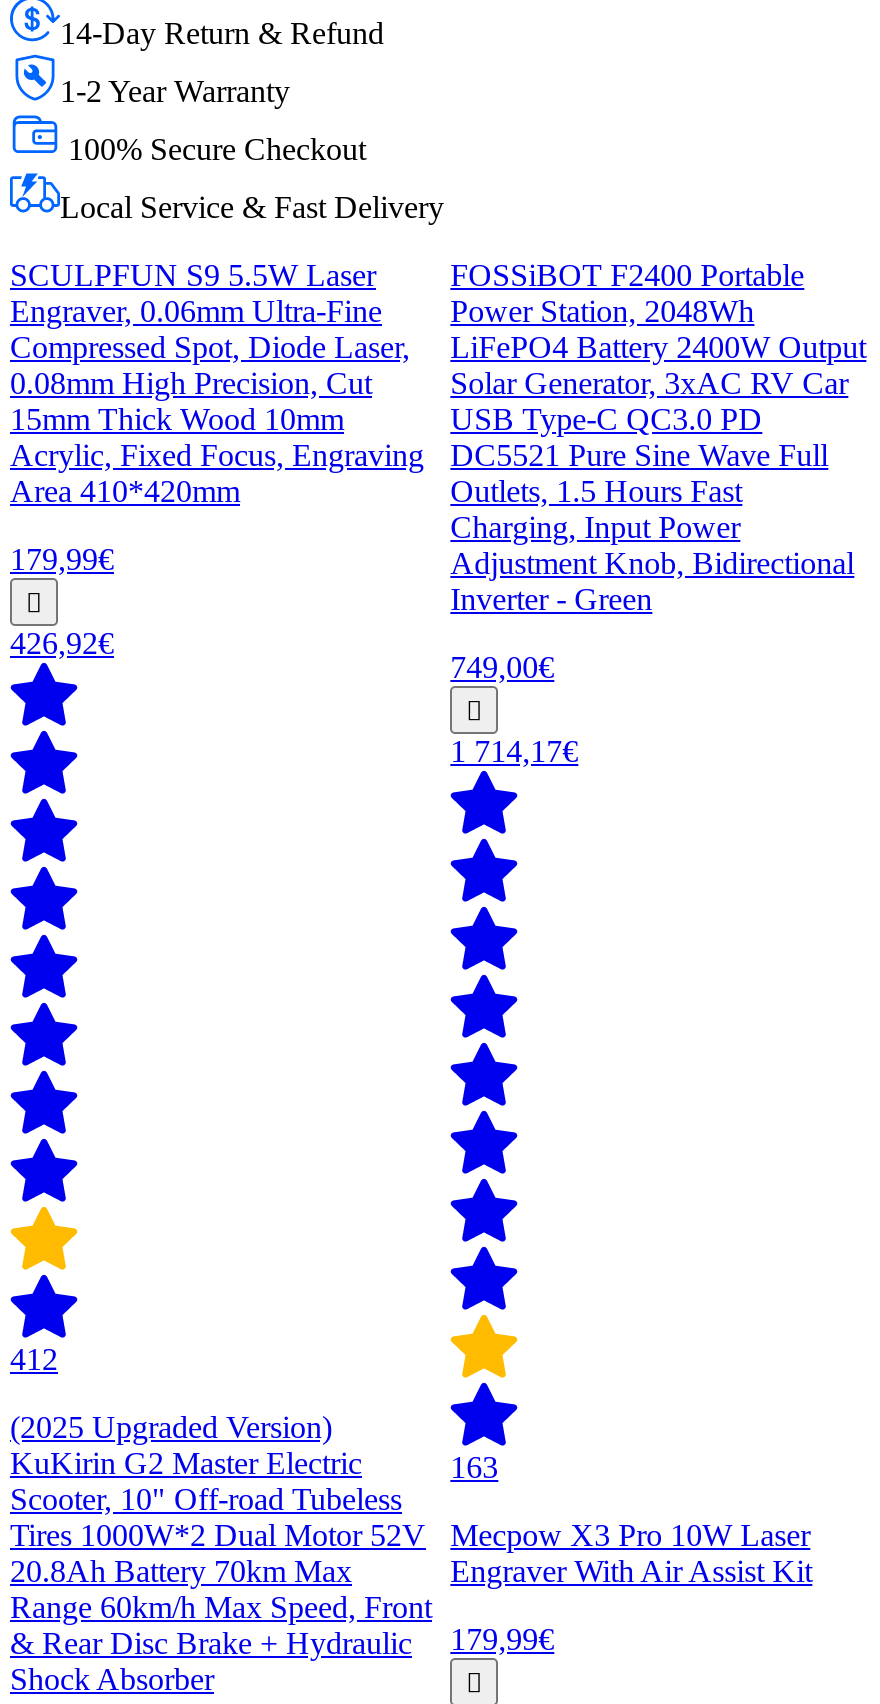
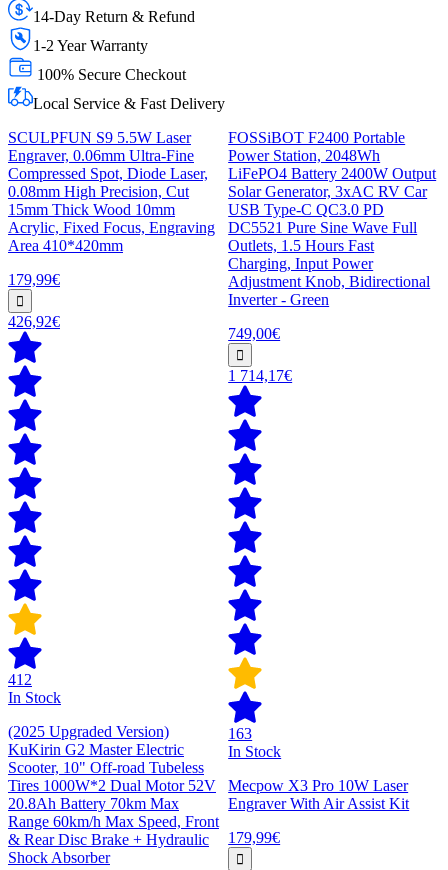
none -> [8,689,61,706] In Stock
none -> [228,743,281,760] In Stock

